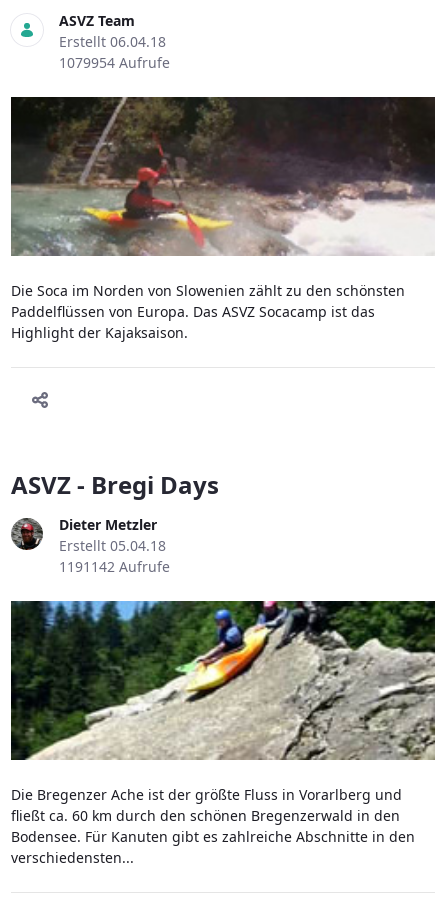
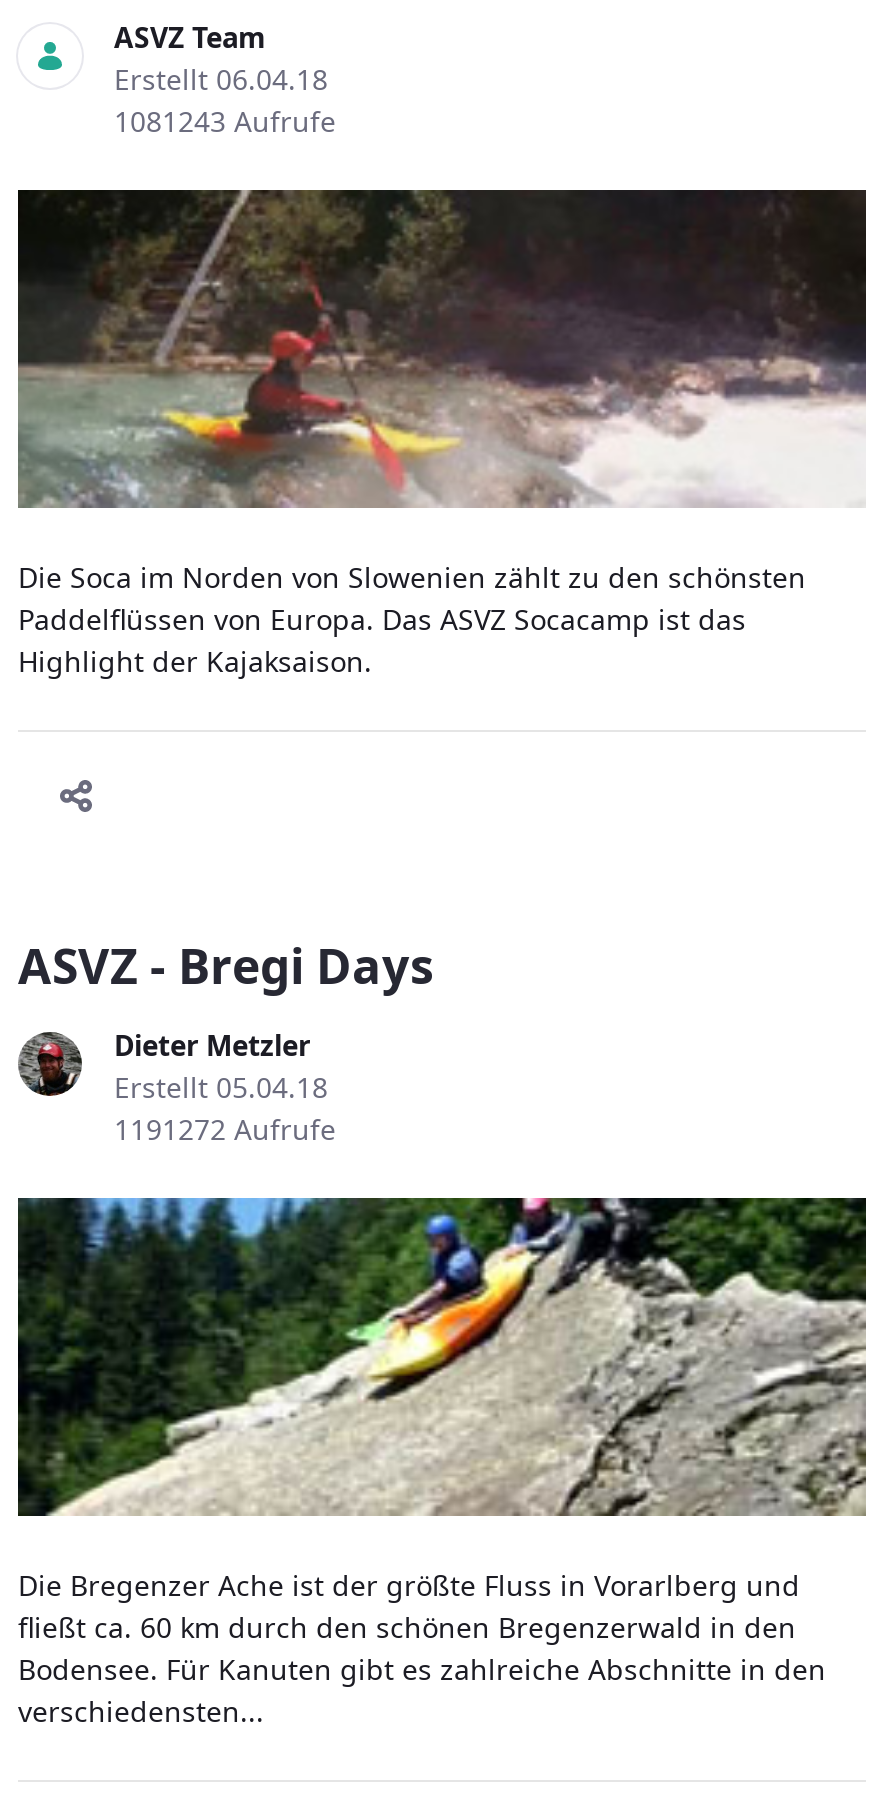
[59,53,170,72] 1079954 Aufrufe -> [114,102,336,140] 1081243 Aufrufe
[59,557,170,576] 1191142 Aufrufe -> [114,1110,336,1148] 1191272 Aufrufe

